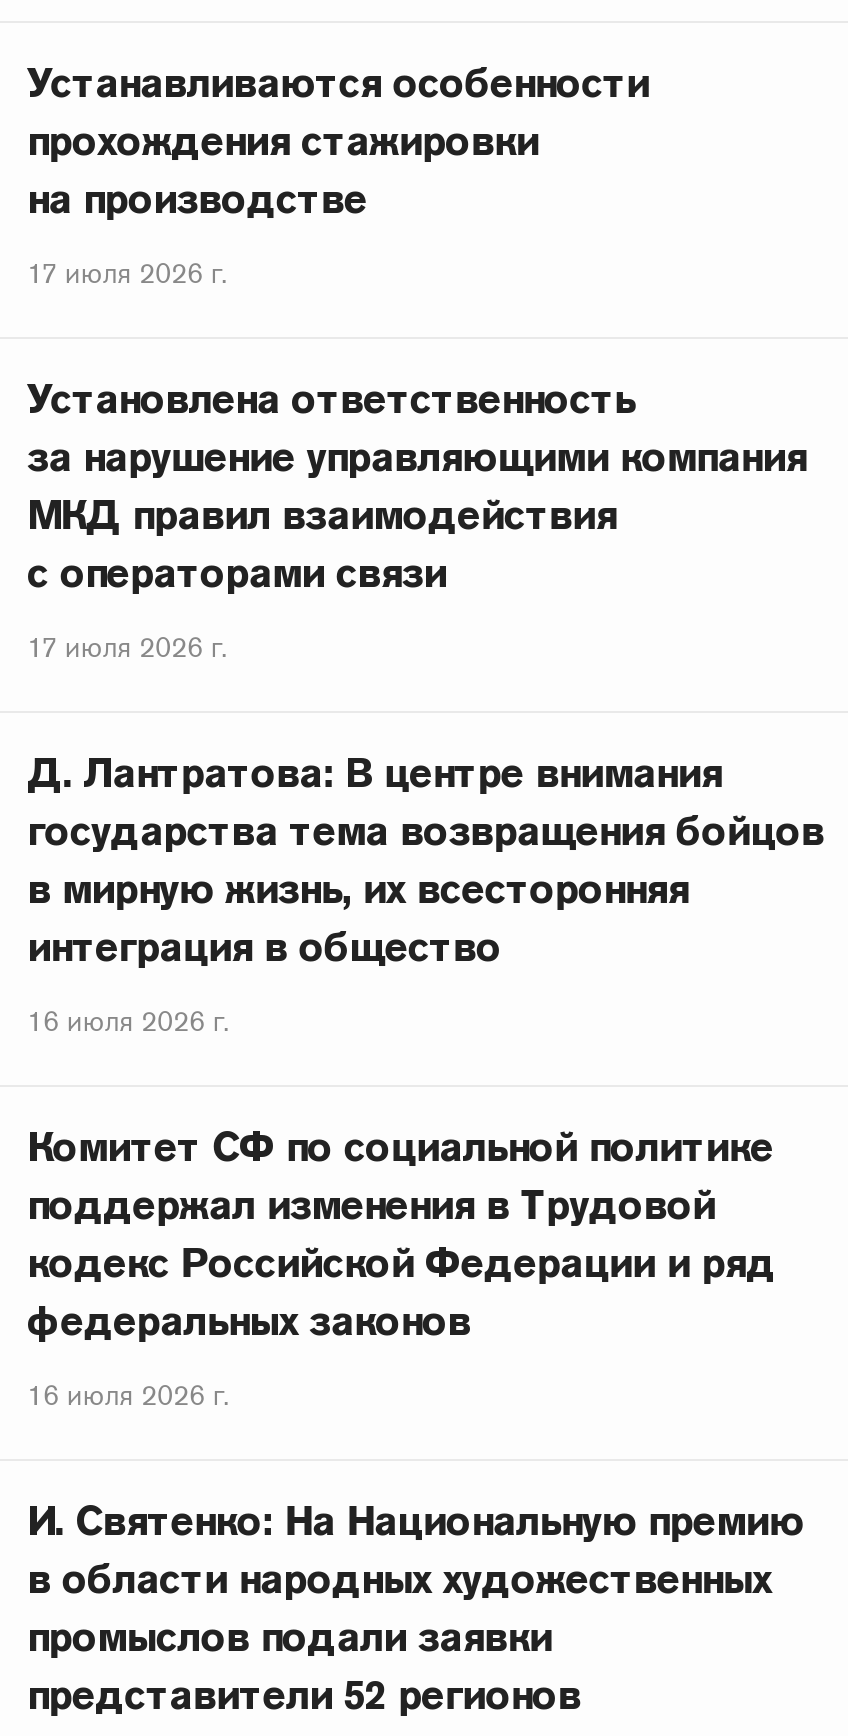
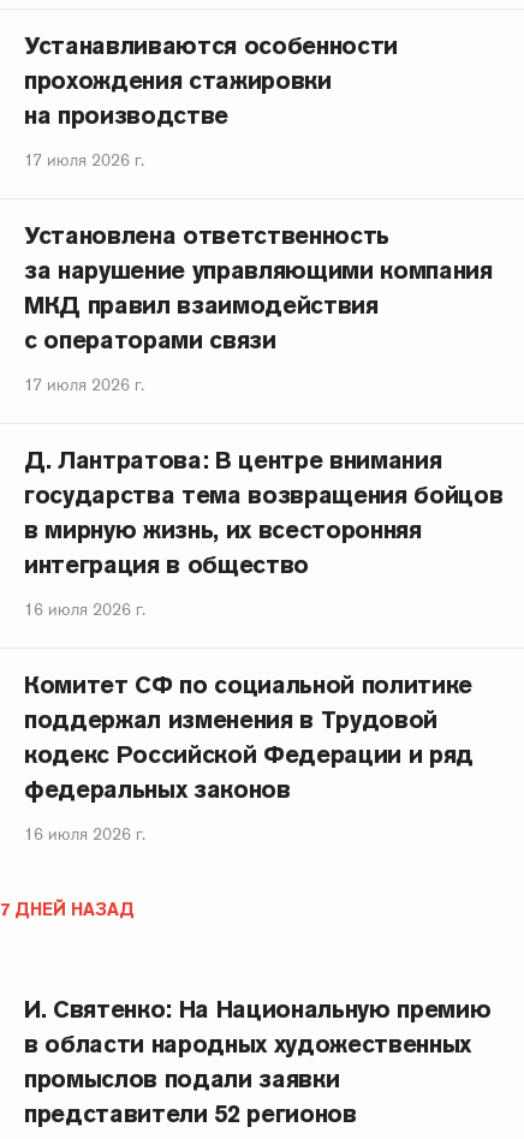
none -> [0,899,135,920] 7 ДНЕЙ НАЗАД

